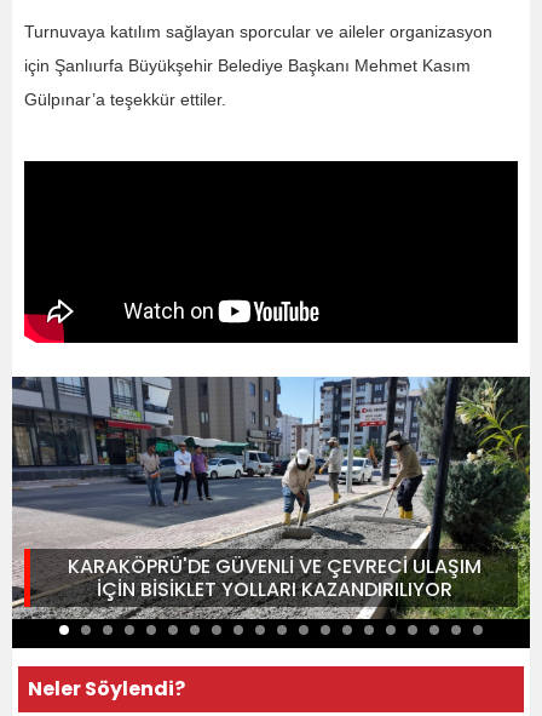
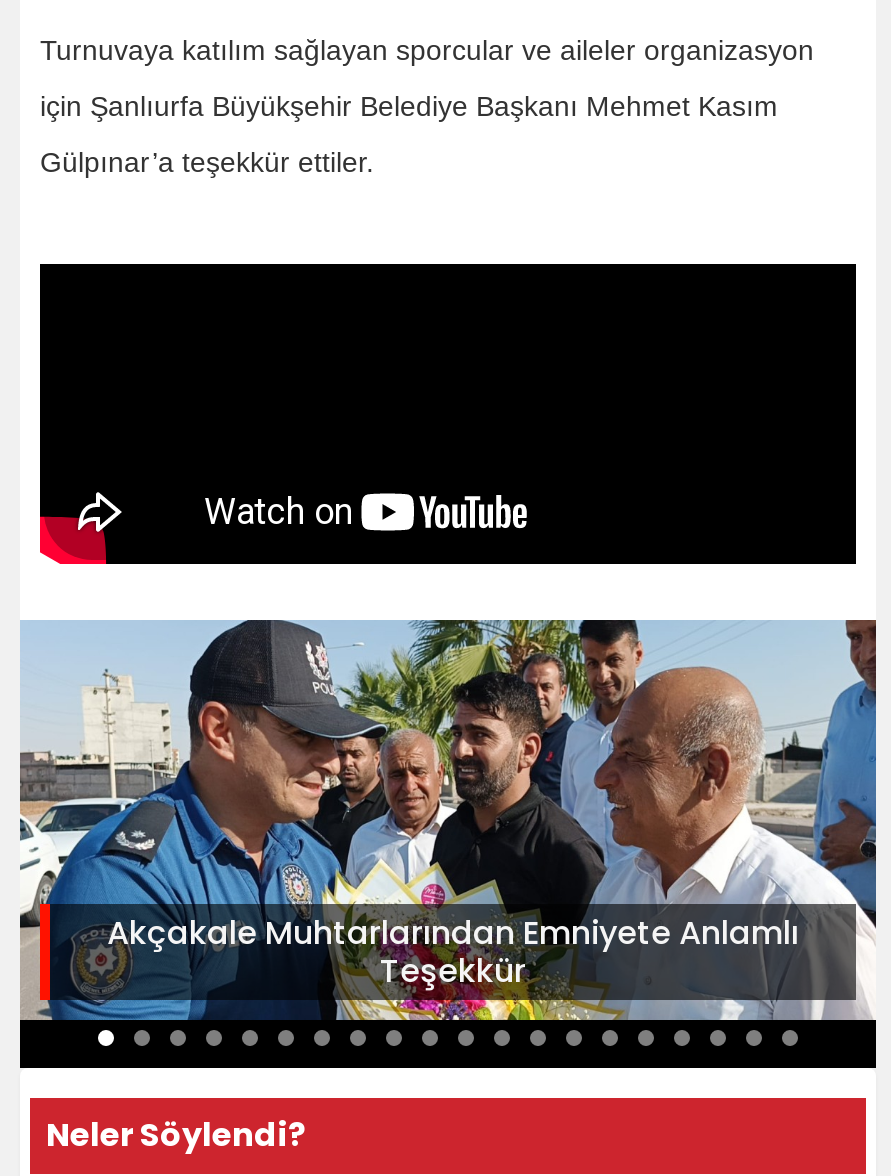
[11,376,531,620] [image] | KARAKÖPRÜ'DE GÜVENLİ VE ÇEVRECİ ULAŞIM | İÇİN BİSİKLET YOLLARI KAZANDIRILIYOR -> [20,618,878,1022] [image] | Akçakale Muhtarlarından Emniyete Anlamlı | Teşekkür

